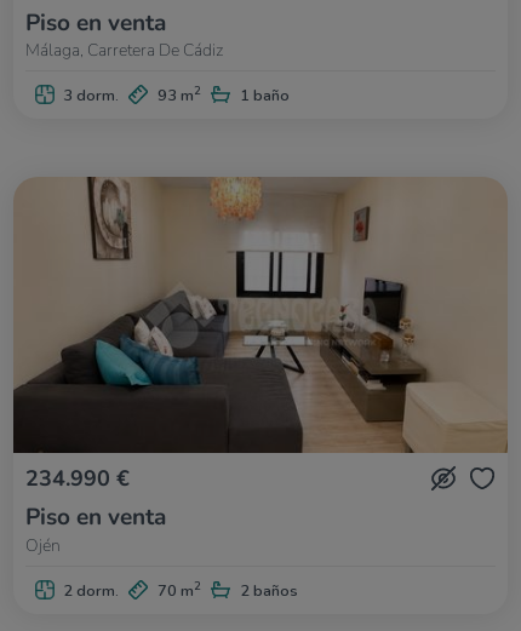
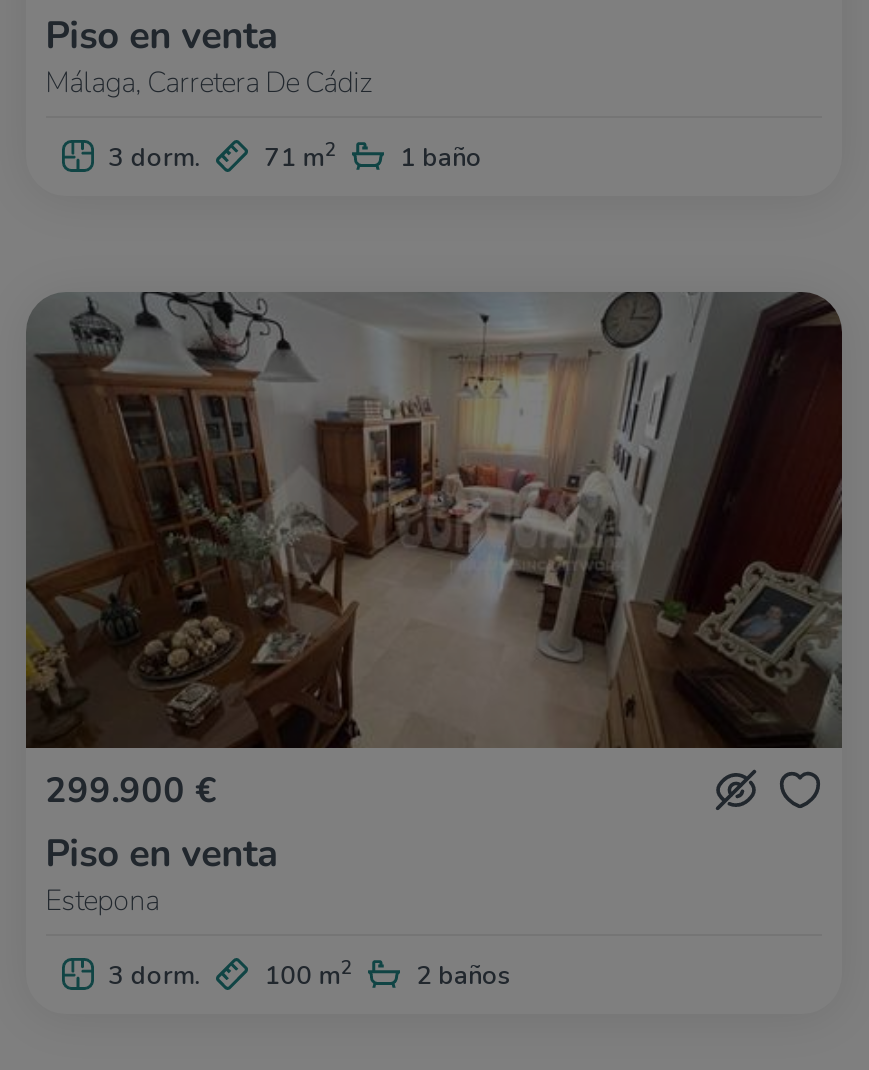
[63,82,290,106] 3 dorm. 93 m2 1 baño -> [109,136,482,176] 3 dorm. 71 m2 1 baño
[12,176,508,494] [image] | 234.990 € -> [24,290,844,815] [image] | 299.900 €
[25,533,60,557] Ojén -> [45,879,159,919] Estepona
[63,578,201,602] 2 dorm. | 70 m2 -> [109,954,352,994] 3 dorm. | 100 m2

